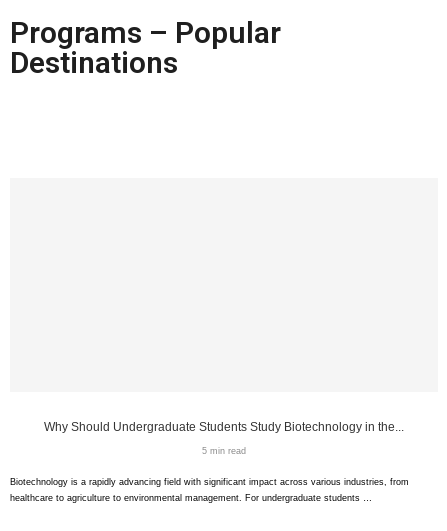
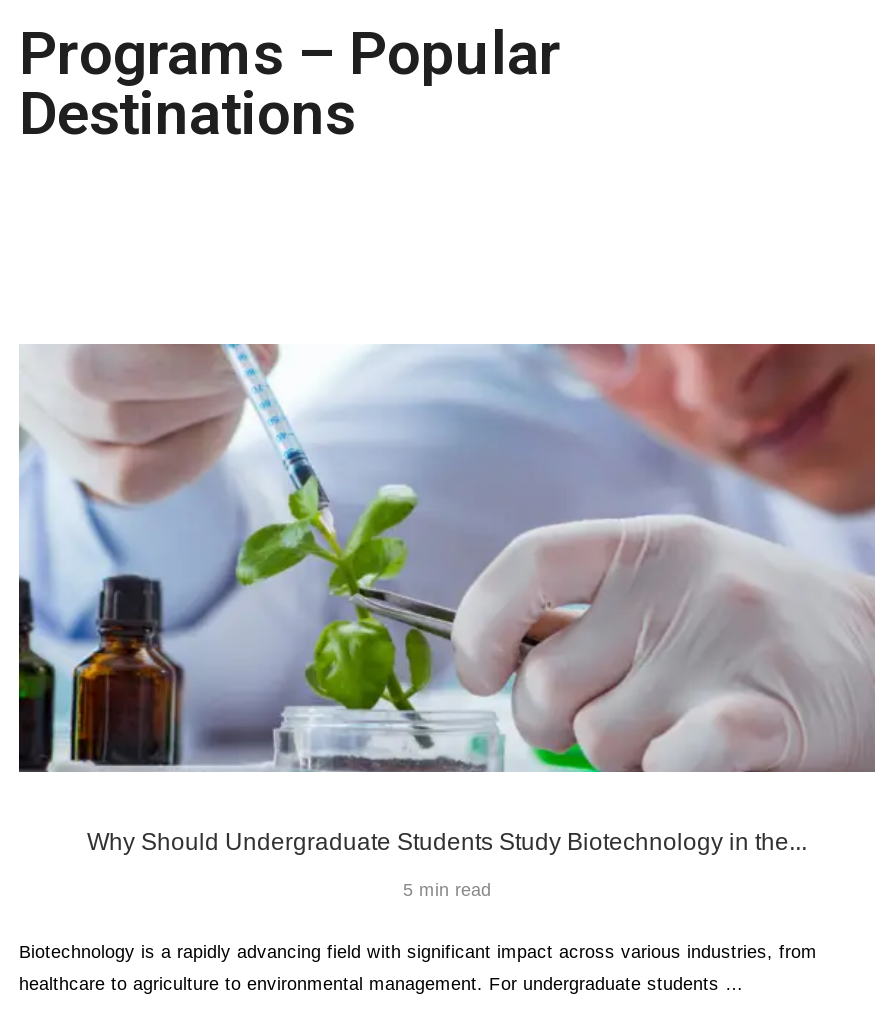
none -> [17,341,877,775] [image]

